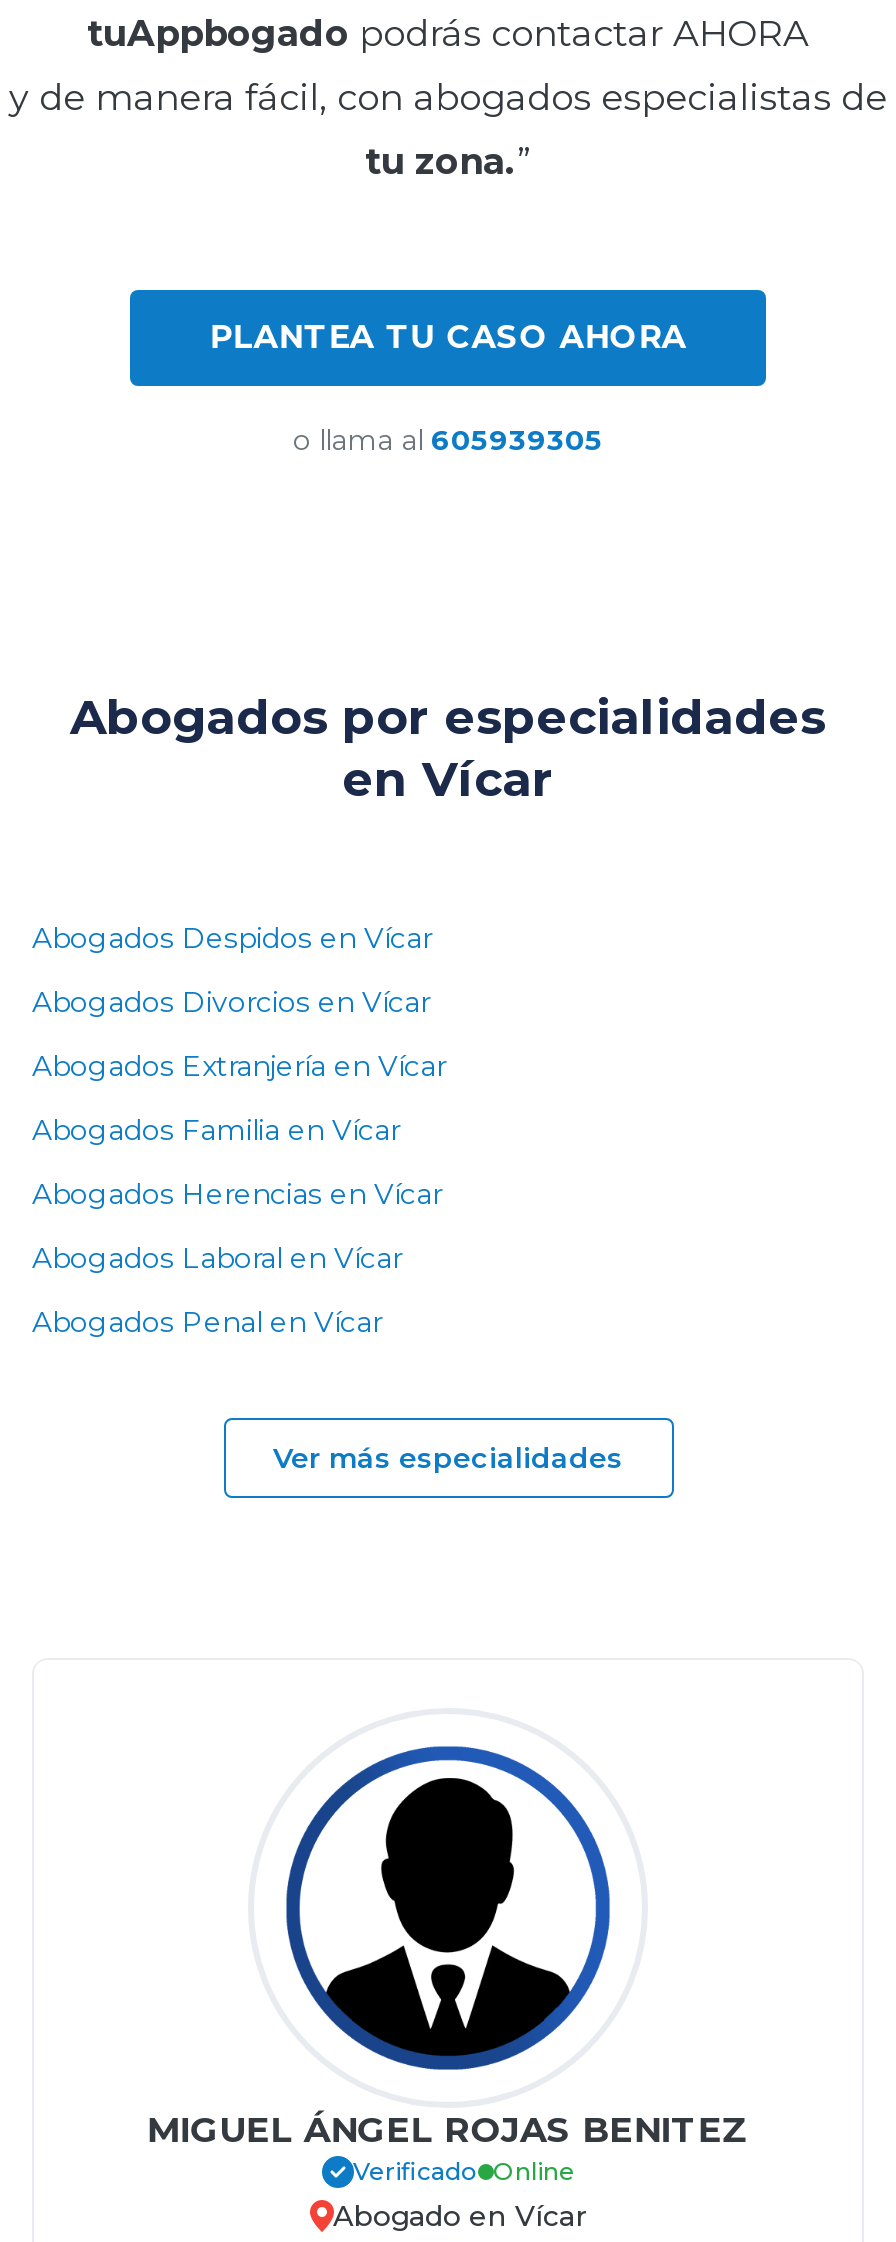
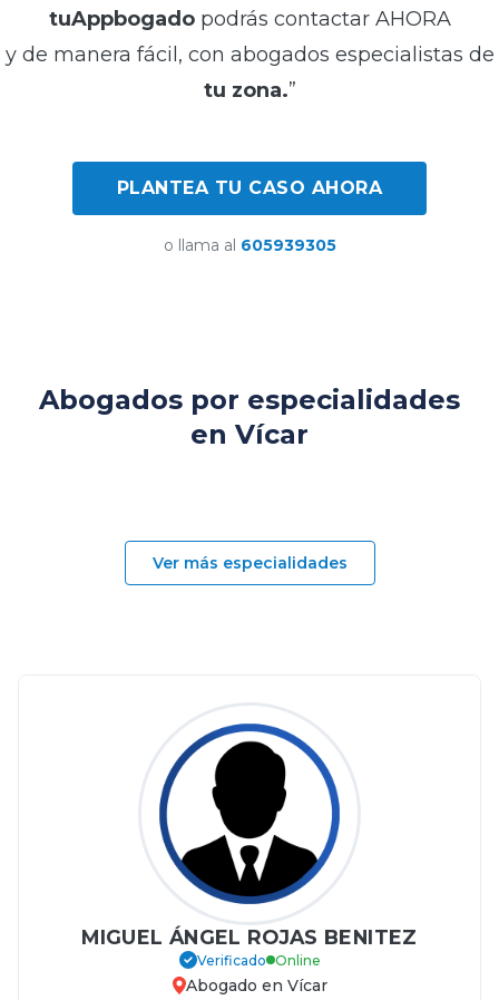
[32,920,446,1340] Abogados Despidos en Vícar | Abogados Divorcios en Vícar | Abogados Extranjería en Vícar | Abogados Familia en Vícar | Abogados Herencias en Vícar | Abogados Laboral en Vícar | Abogados Penal en Vícar -> none

